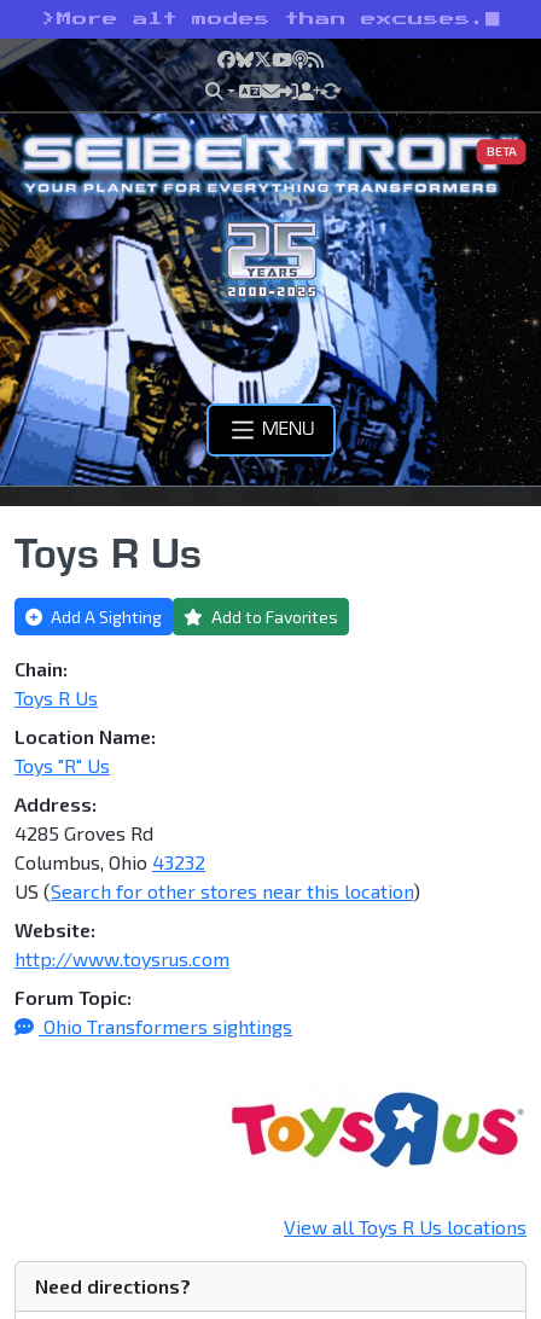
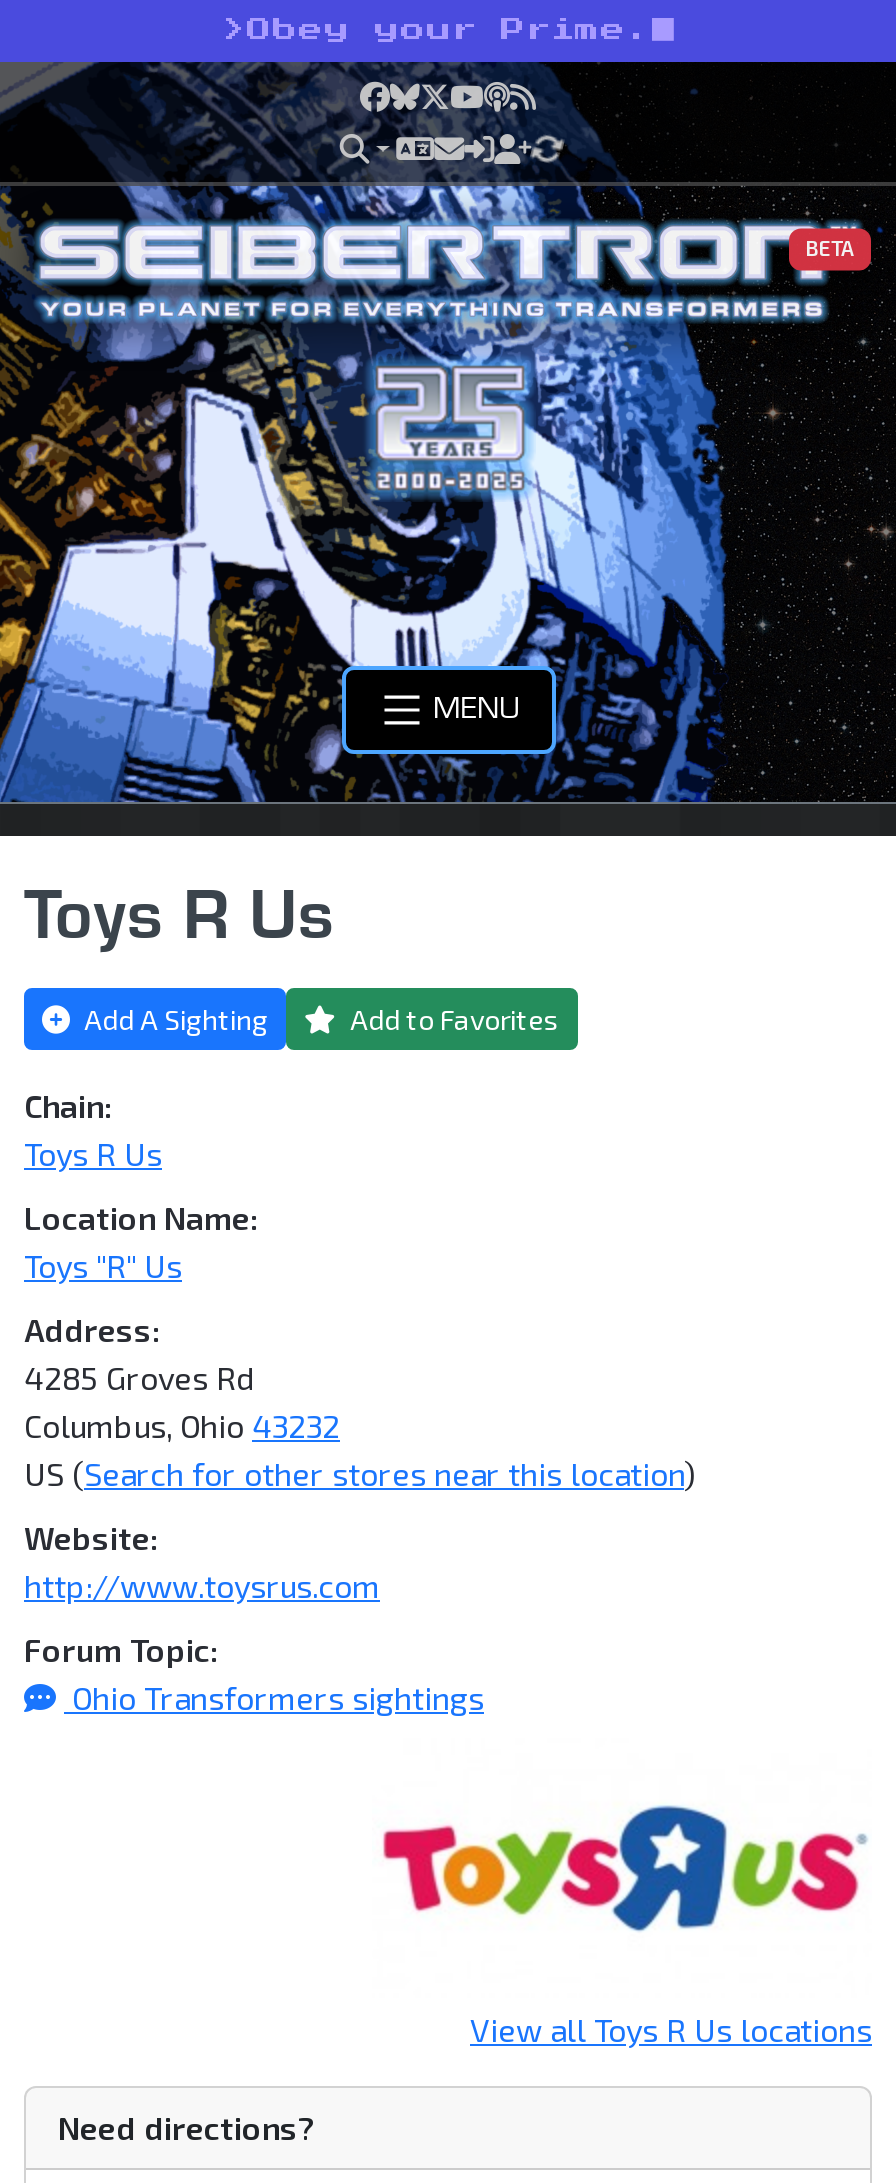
[42,12,485,27] > More alt modes than excuses. -> [223,18,651,42] > Obey your Prime.

